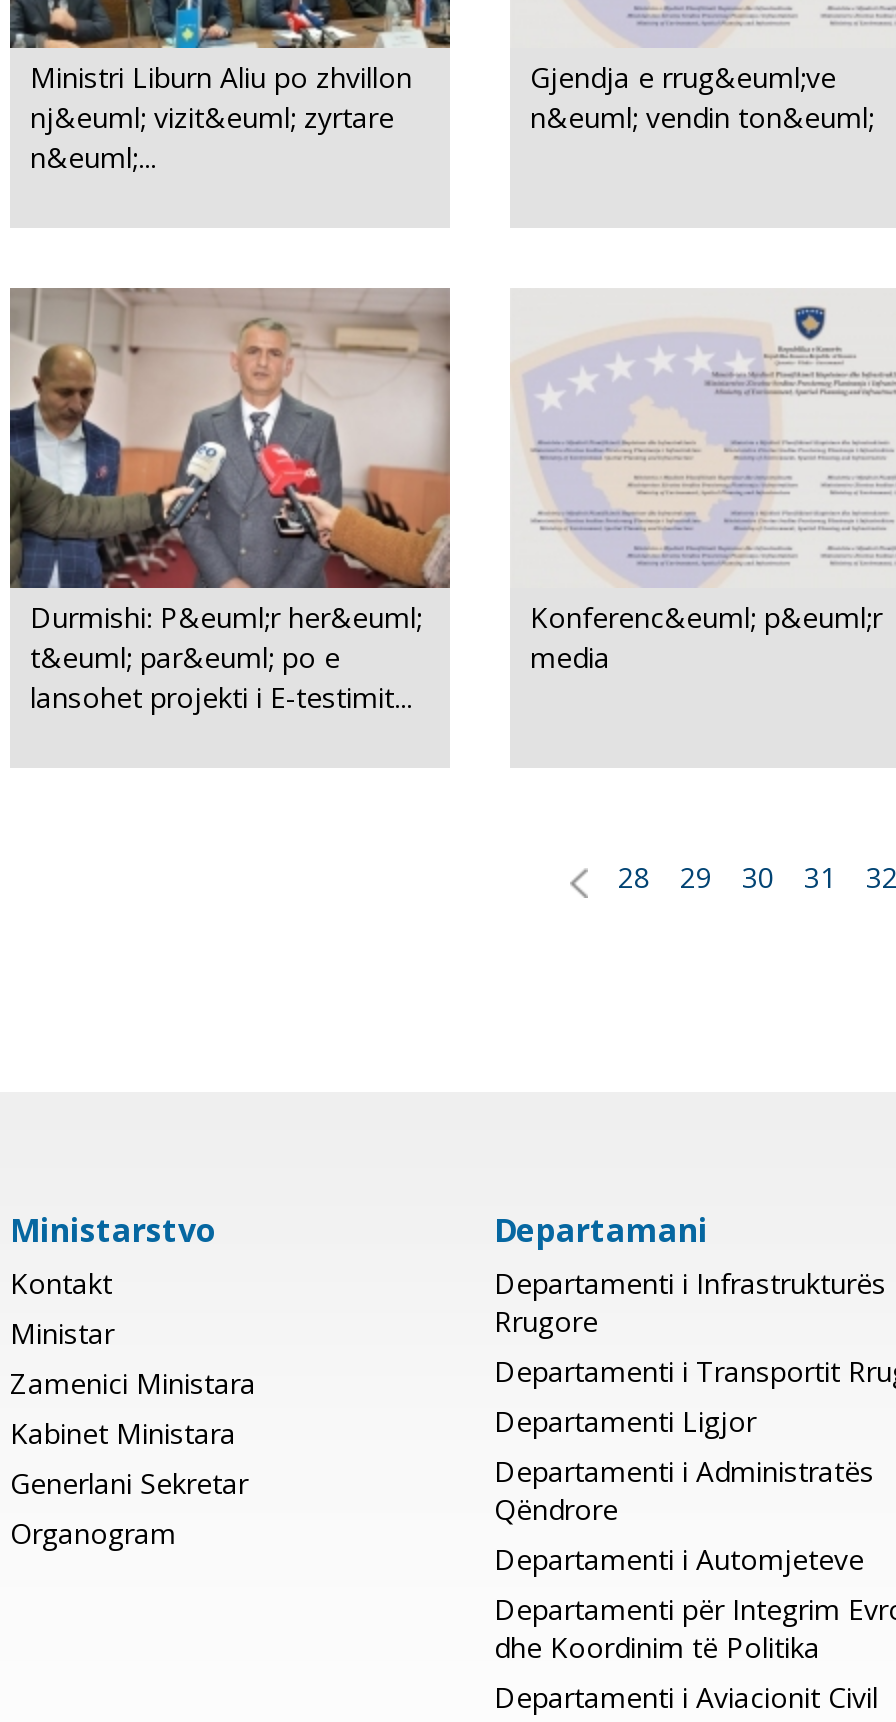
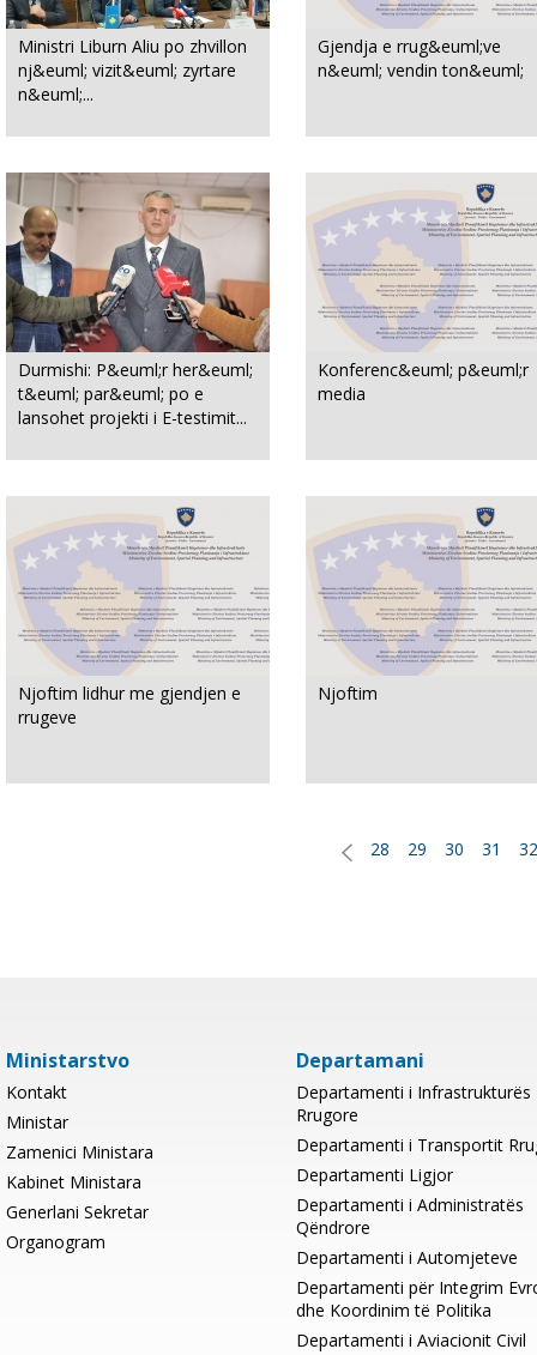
none -> [7,497,268,728] [image] | Njoftim lidhur me gjendjen e | rrugeve
none -> [318,682,378,704] Njoftim

